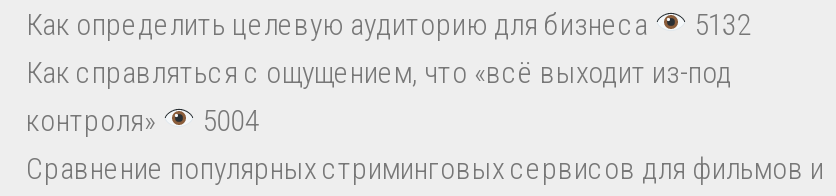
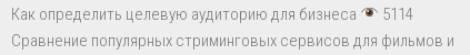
[26,7,750,139] 5132 | Как справляться с ощущением, что «всё выходит из-под | контроля» | 5004 -> [379,4,413,24] 5114

